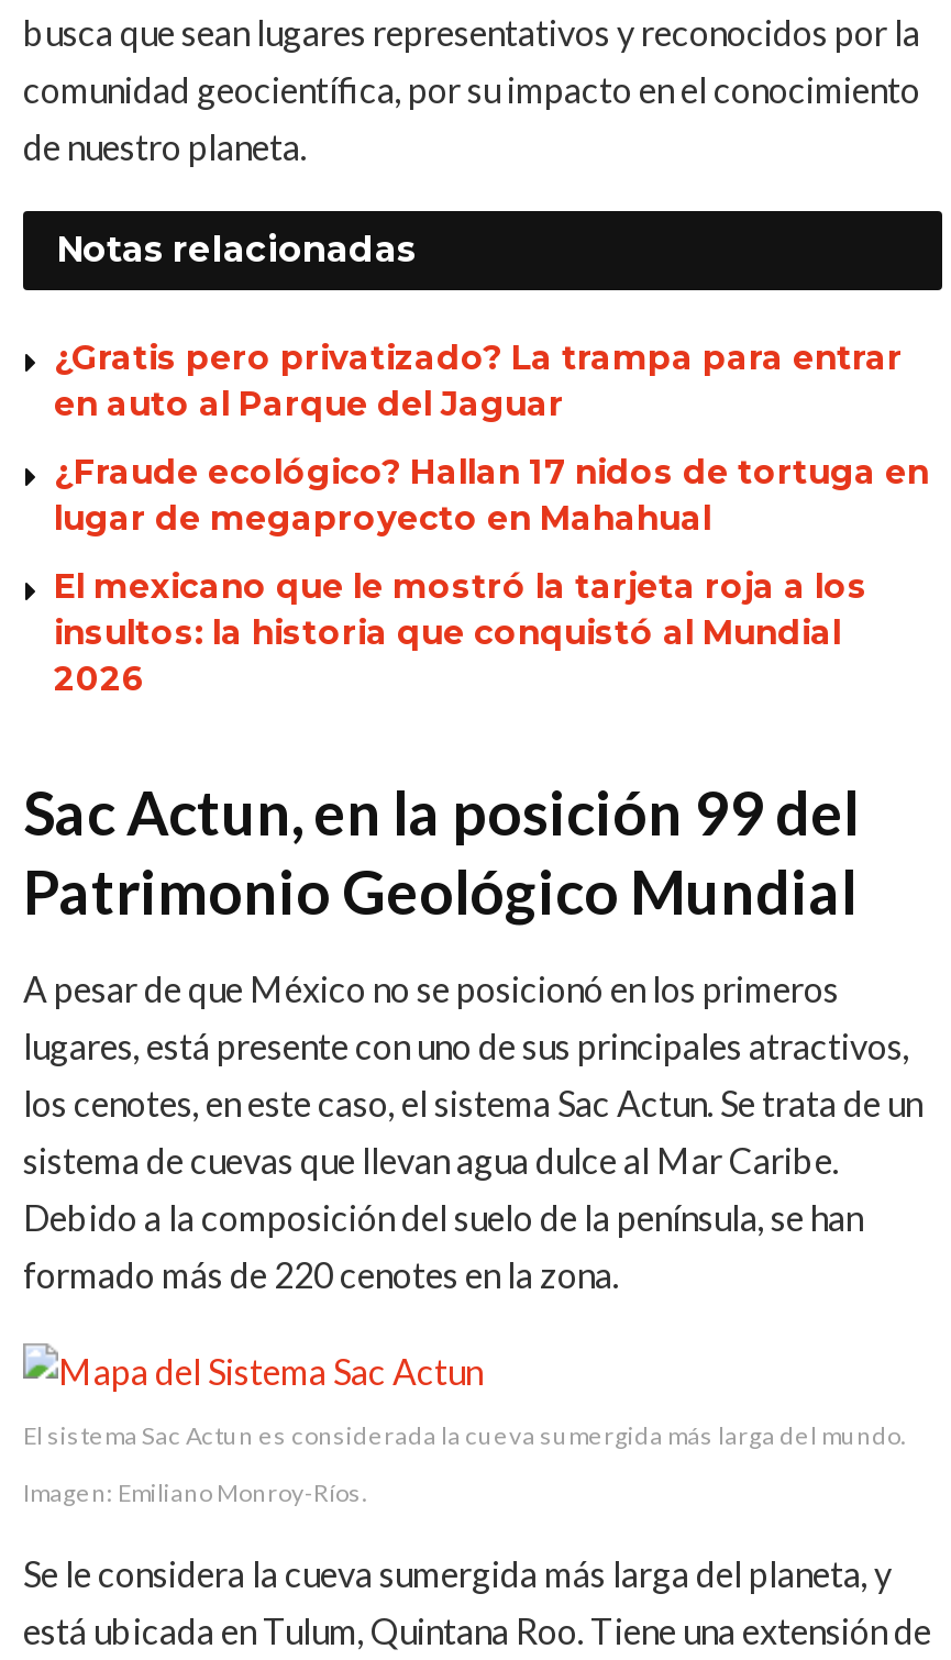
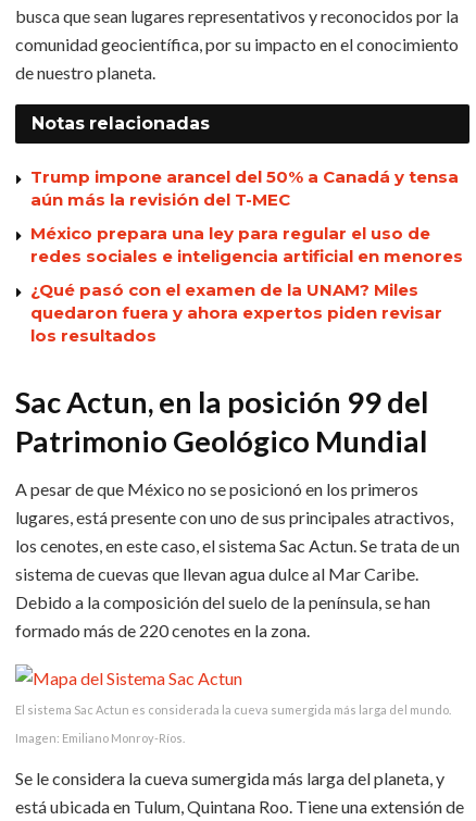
[54,336,903,424] ¿Gratis pero privatizado? La trampa para entrar | en auto al Parque del Jaguar -> [30,166,459,210] Trump impone arancel del 50% a Canadá y tensa | aún más la revisión del T-MEC
[54,451,929,538] ¿Fraude ecológico? Hallan 17 nidos de tortuga en | lugar de megaproyecto en Mahahual -> [30,223,463,266] México prepara una ley para regular el uso de | redes sociales e inteligencia artificial en menores
[54,565,867,699] El mexicano que le mostró la tarjeta roja a los | insultos: la historia que conquistó al Mundial | 2026 -> [30,279,442,346] ¿Qué pasó con el examen de la UNAM? Miles | quedaron fuera y ahora expertos piden revisar | los resultados

